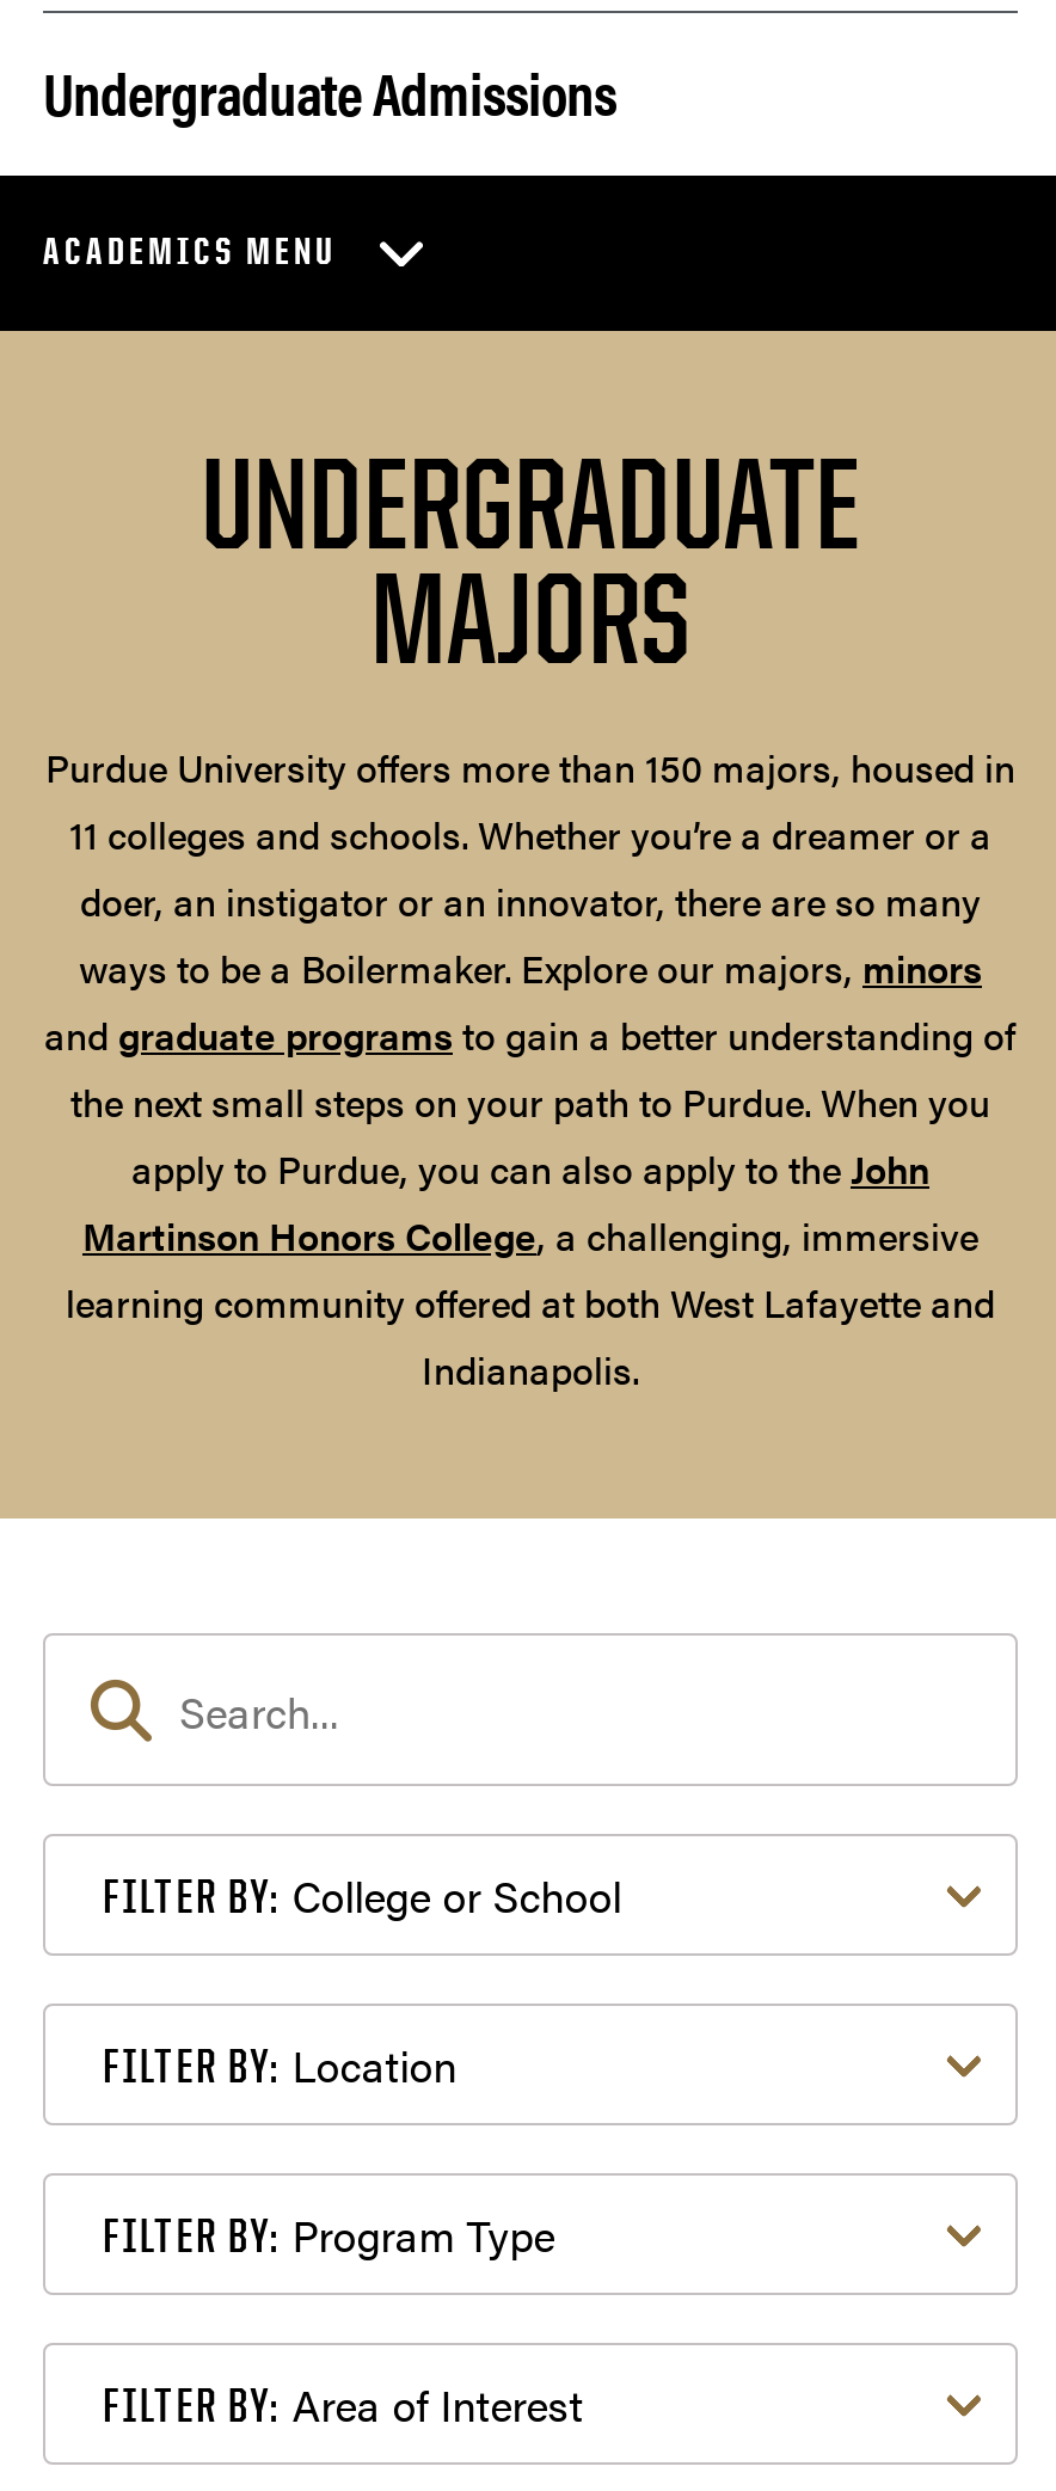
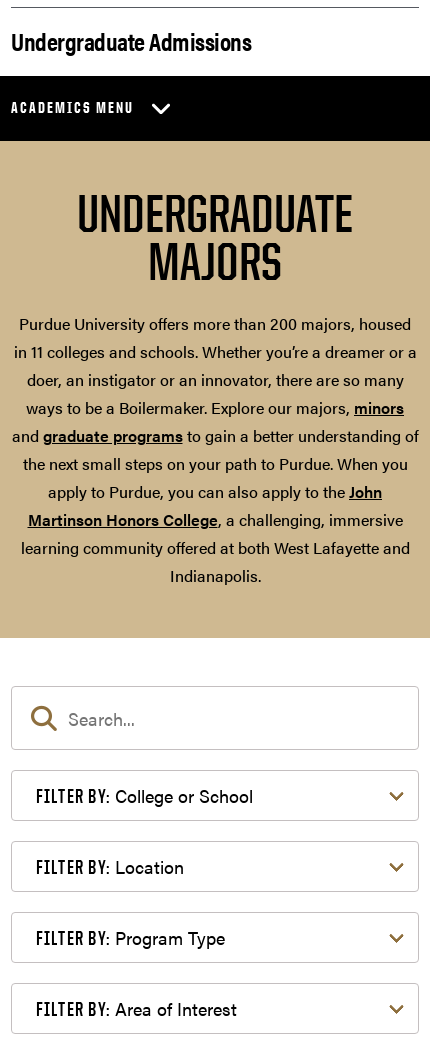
[45,740,1015,862] Purdue University offers more than 150 majors, housed in | 11 colleges and schools. Whether you’re a dreamer or a -> [13,312,416,363] Purdue University offers more than 200 majors, housed | in 11 colleges and schools. Whether you’re a dreamer or a

